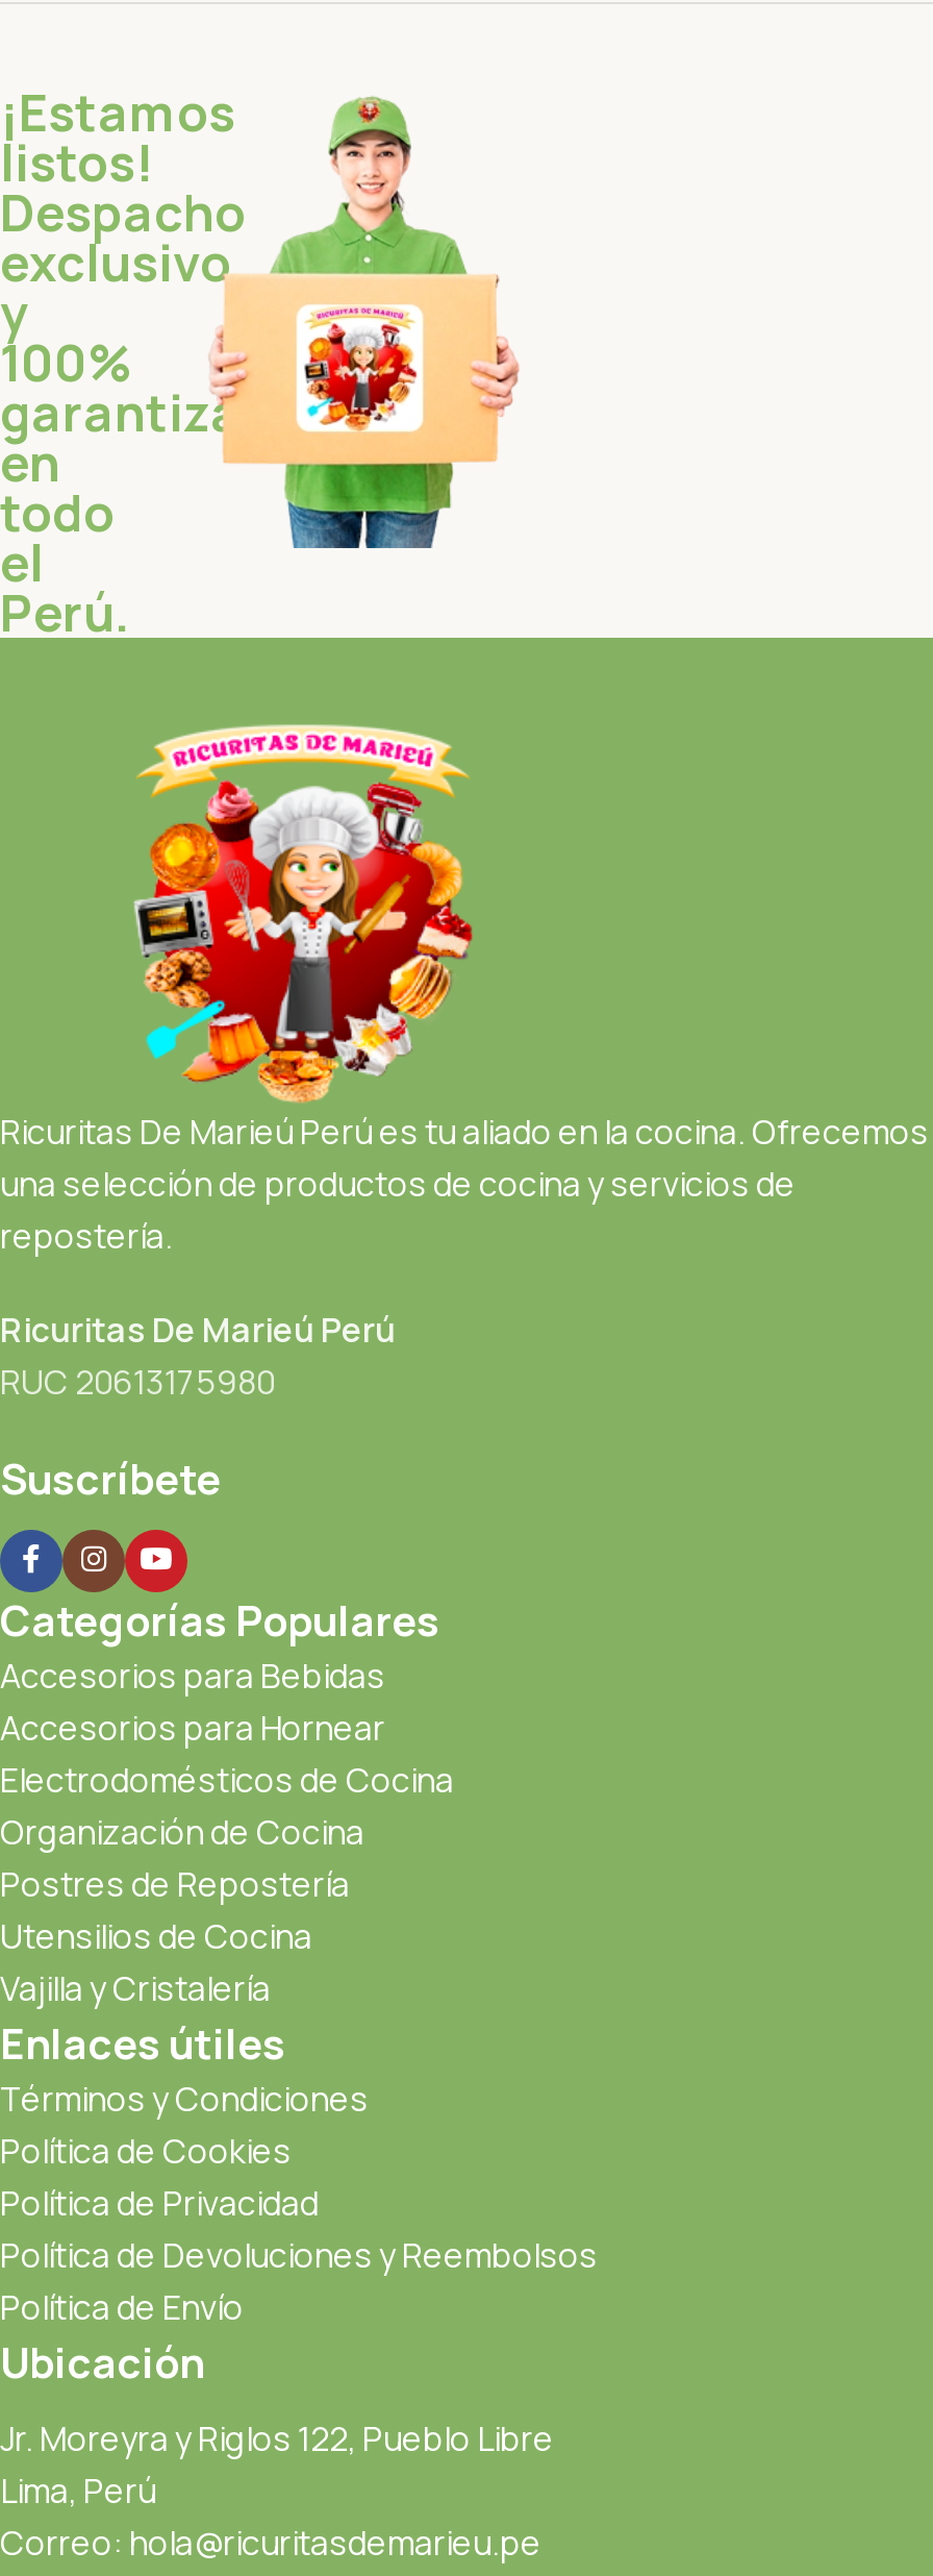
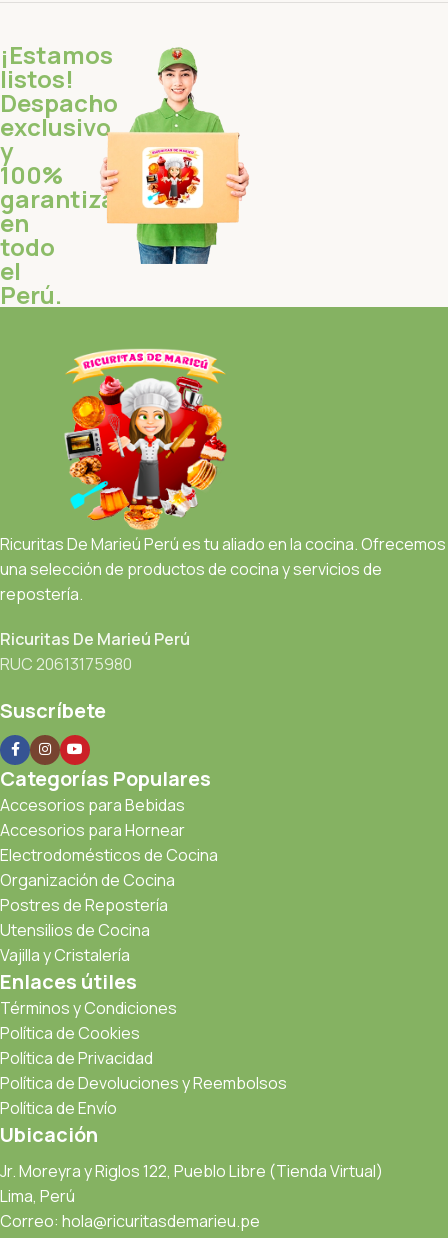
[0,2415,554,2461] Jr. Moreyra y Riglos 122, Pueblo Libre -> [0,1160,383,1182] Jr. Moreyra y Riglos 122, Pueblo Libre (Tienda Virtual)

